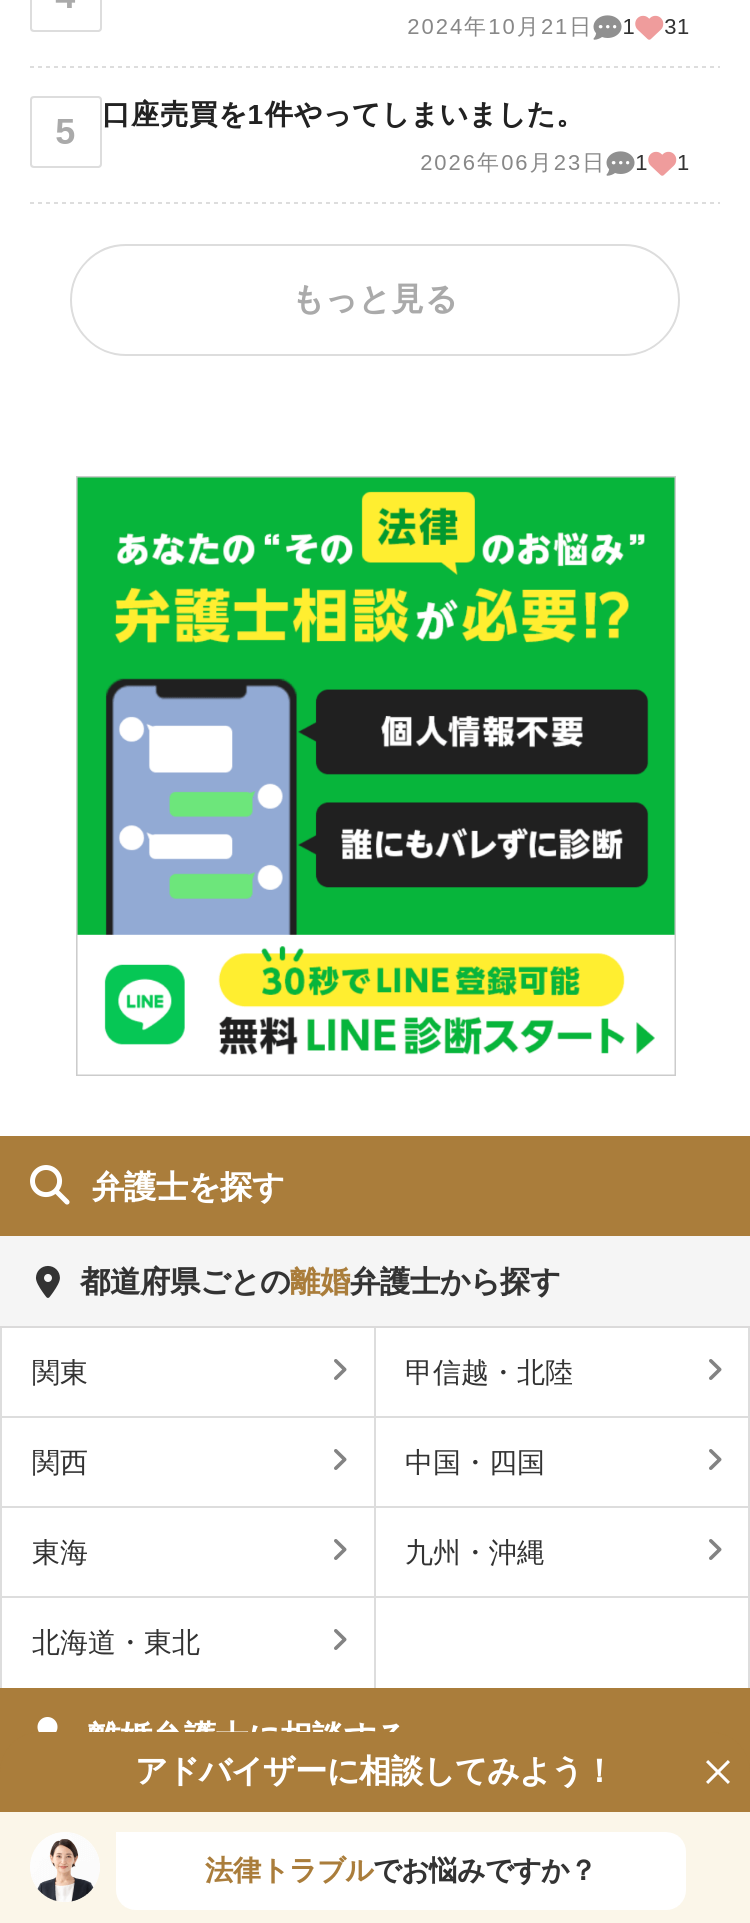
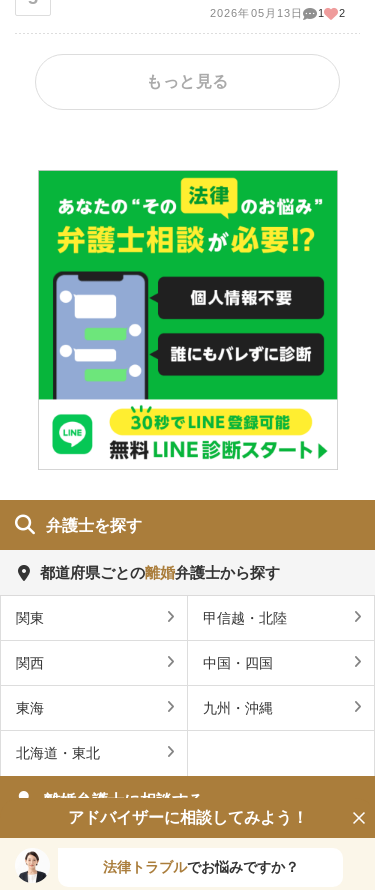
[102,14,690,174] 31 | 口座売買を1件やってしまいました。 | 2026年06月23日 | 1 | 1 -> [338,7,345,19] 2
[407,14,594,38] 2024年10月21日 -> [210,7,303,19] 2026年05月13日

